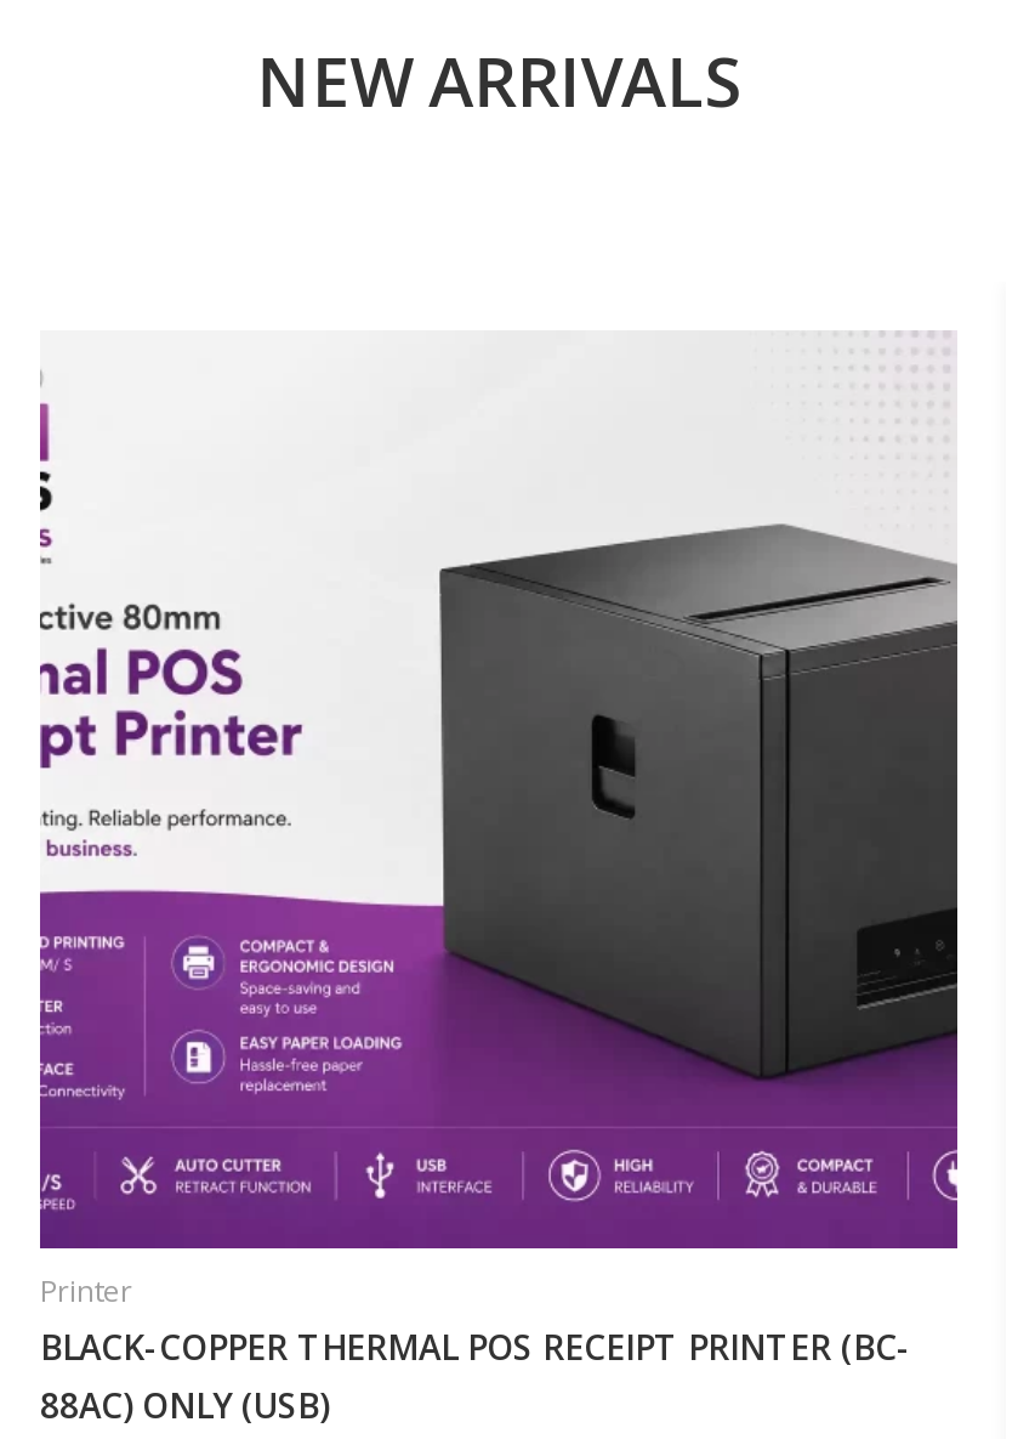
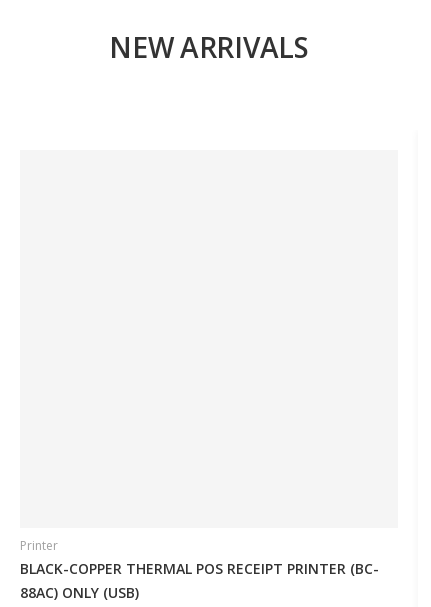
[38,333,960,1251] [image] -> none

